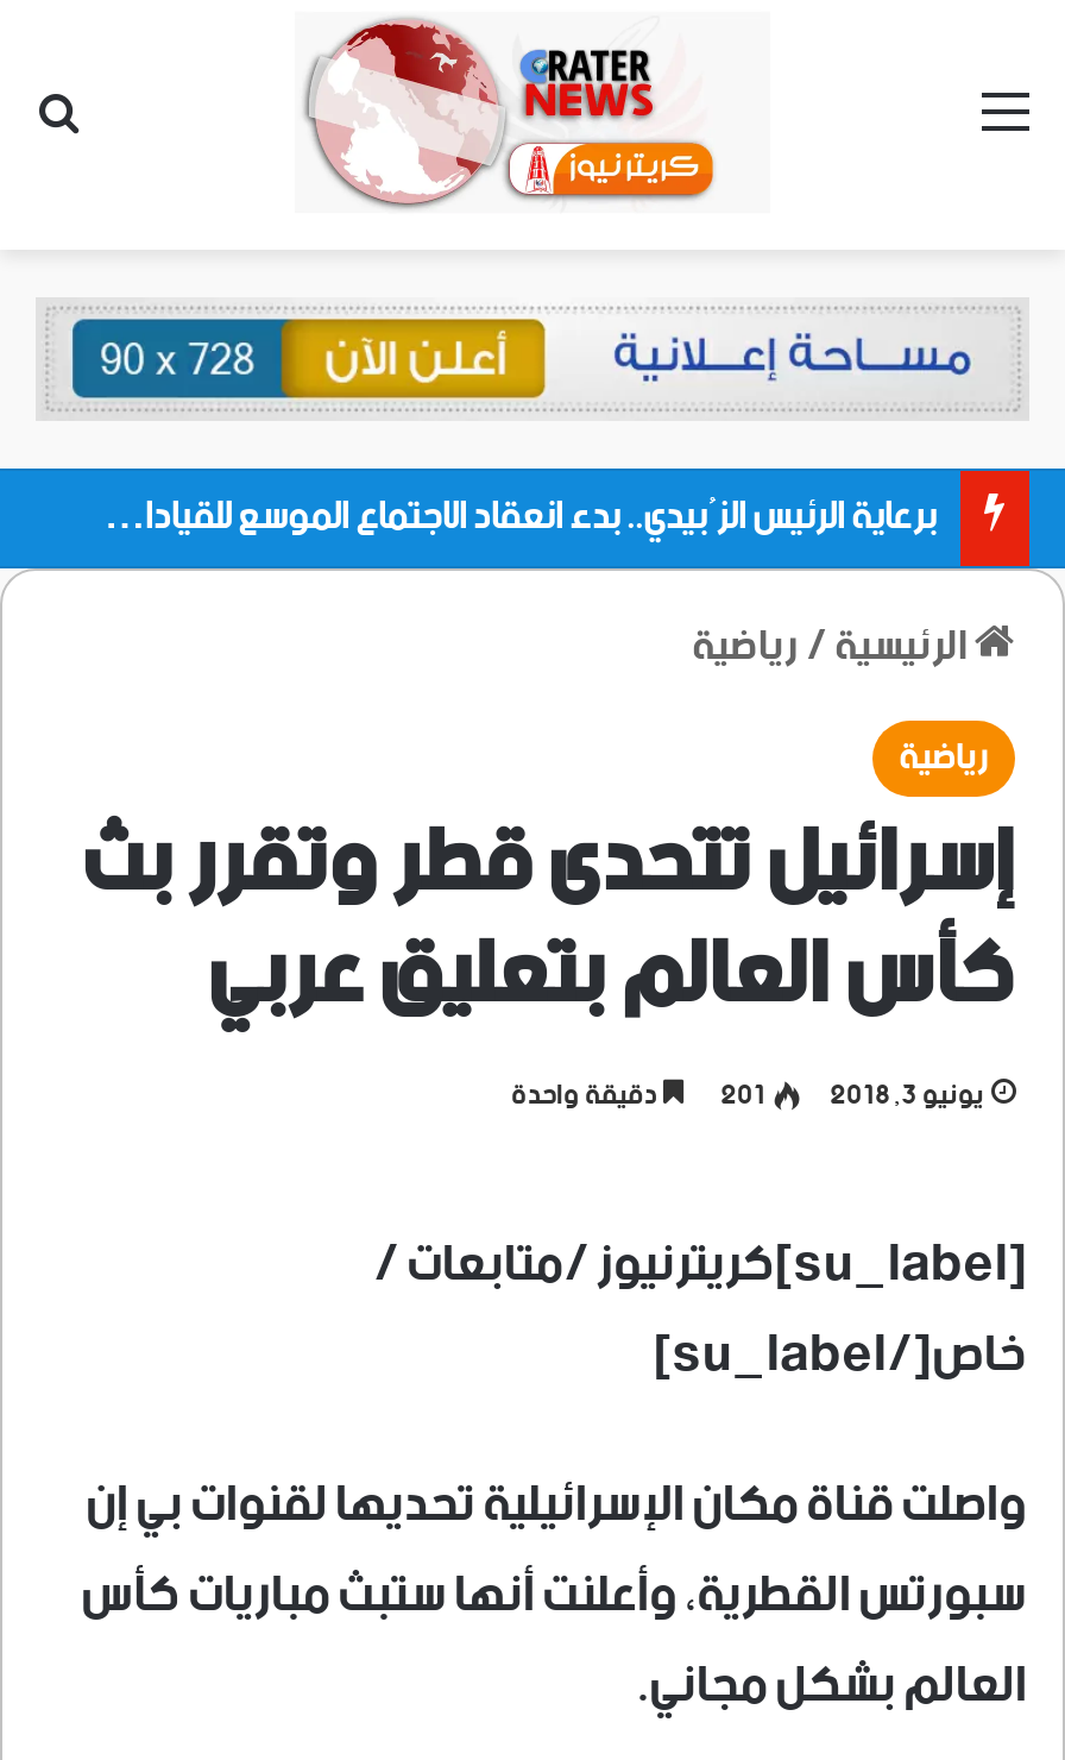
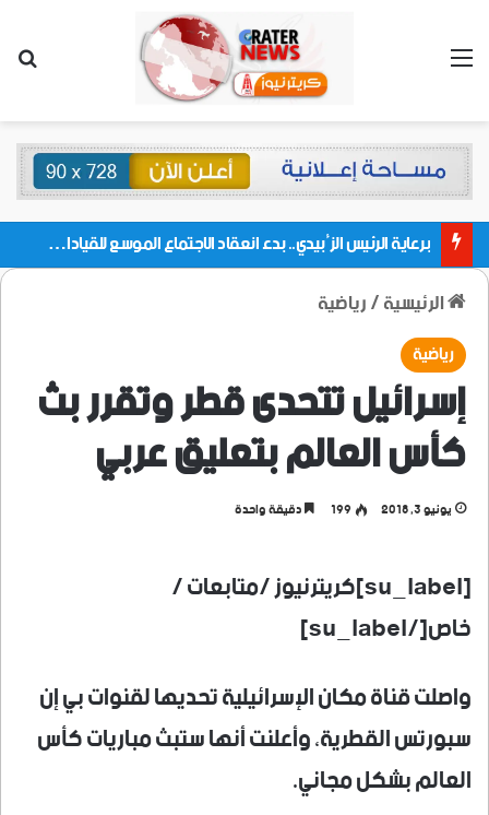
[511,1062,765,1129] 201 دقيقة واحدة -> [235,495,351,525] 199 دقيقة واحدة

